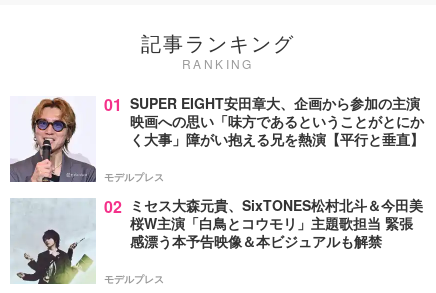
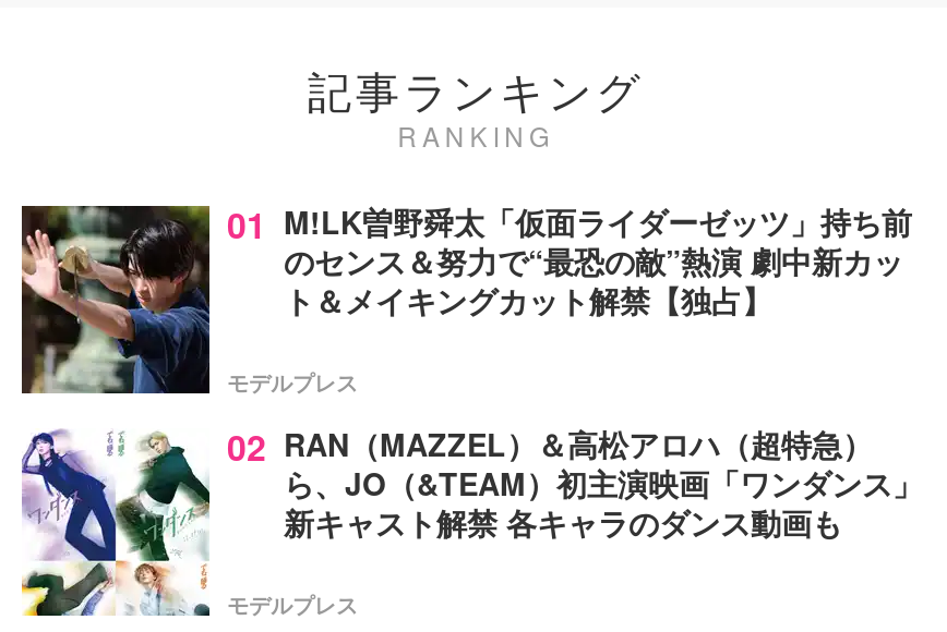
[9,93,424,183] [image] | 01 SUPER EIGHT安田章大、企画から参加の主演 | 映画への思い「味方であるということがとにか | く大事」障がい抱える兄を熱演【平行と垂直】 -> [20,199,912,396] [image] | 01 M!LK曽野舜太「仮面ライダーゼッツ」持ち前 | のセンス＆努力で“最恐の敵”熱演 劇中新カッ | ト＆メイキングカット解禁【独占】
[10,195,423,285] [image] | 02 ミセス大森元貴、SixTONES松村北斗＆今田美 | 桜W主演「白鳥とコウモリ」主題歌担当 緊張 | 感漂う本予告映像＆本ビジュアルも解禁 -> [20,421,923,618] [image] | 02 RAN（MAZZEL）＆高松アロハ（超特急） | ら、JO（&TEAM）初主演映画「ワンダンス」 | 新キャスト解禁 各キャラのダンス動画も

